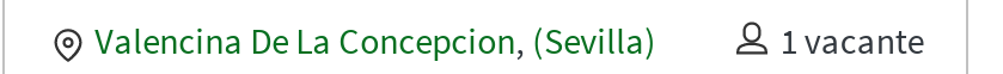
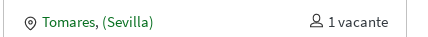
[95,18,657,64] Valencina De La Concepcion, (Sevilla) -> [42,12,154,31] Tomares, (Sevilla)

